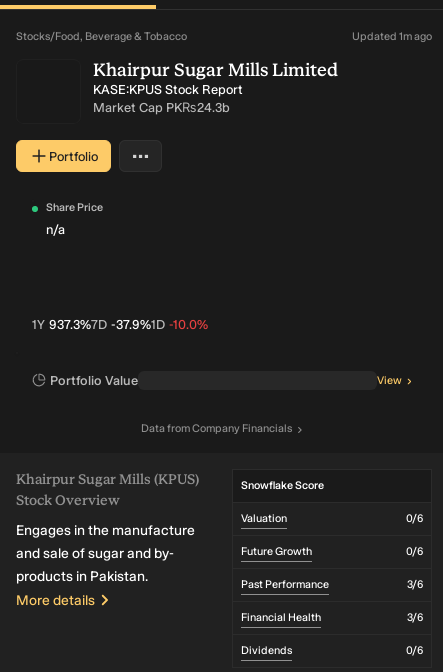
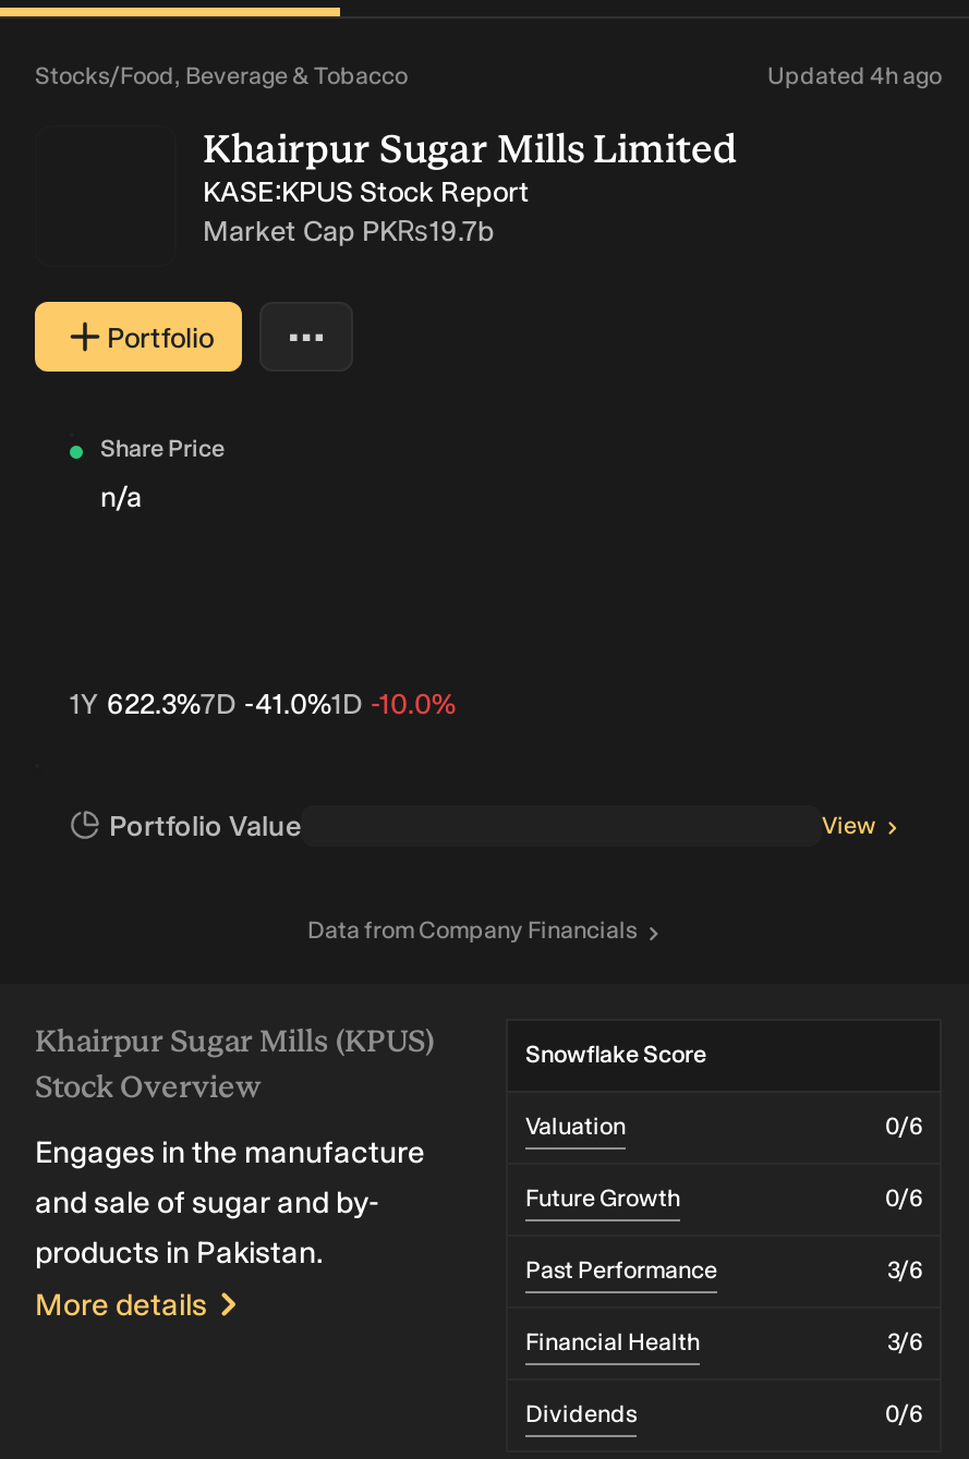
[352,30,432,43] Updated 1m ago -> [767,62,942,90] Updated 4h ago
[93,100,230,115] Market Cap PK₨24.3b -> [203,215,495,247] Market Cap PK₨19.7b
[32,317,208,332] 1Y 937.3%7D -37.9%1D -10.0% -> [70,688,456,720] 1Y 622.3%7D -41.0%1D -10.0%

